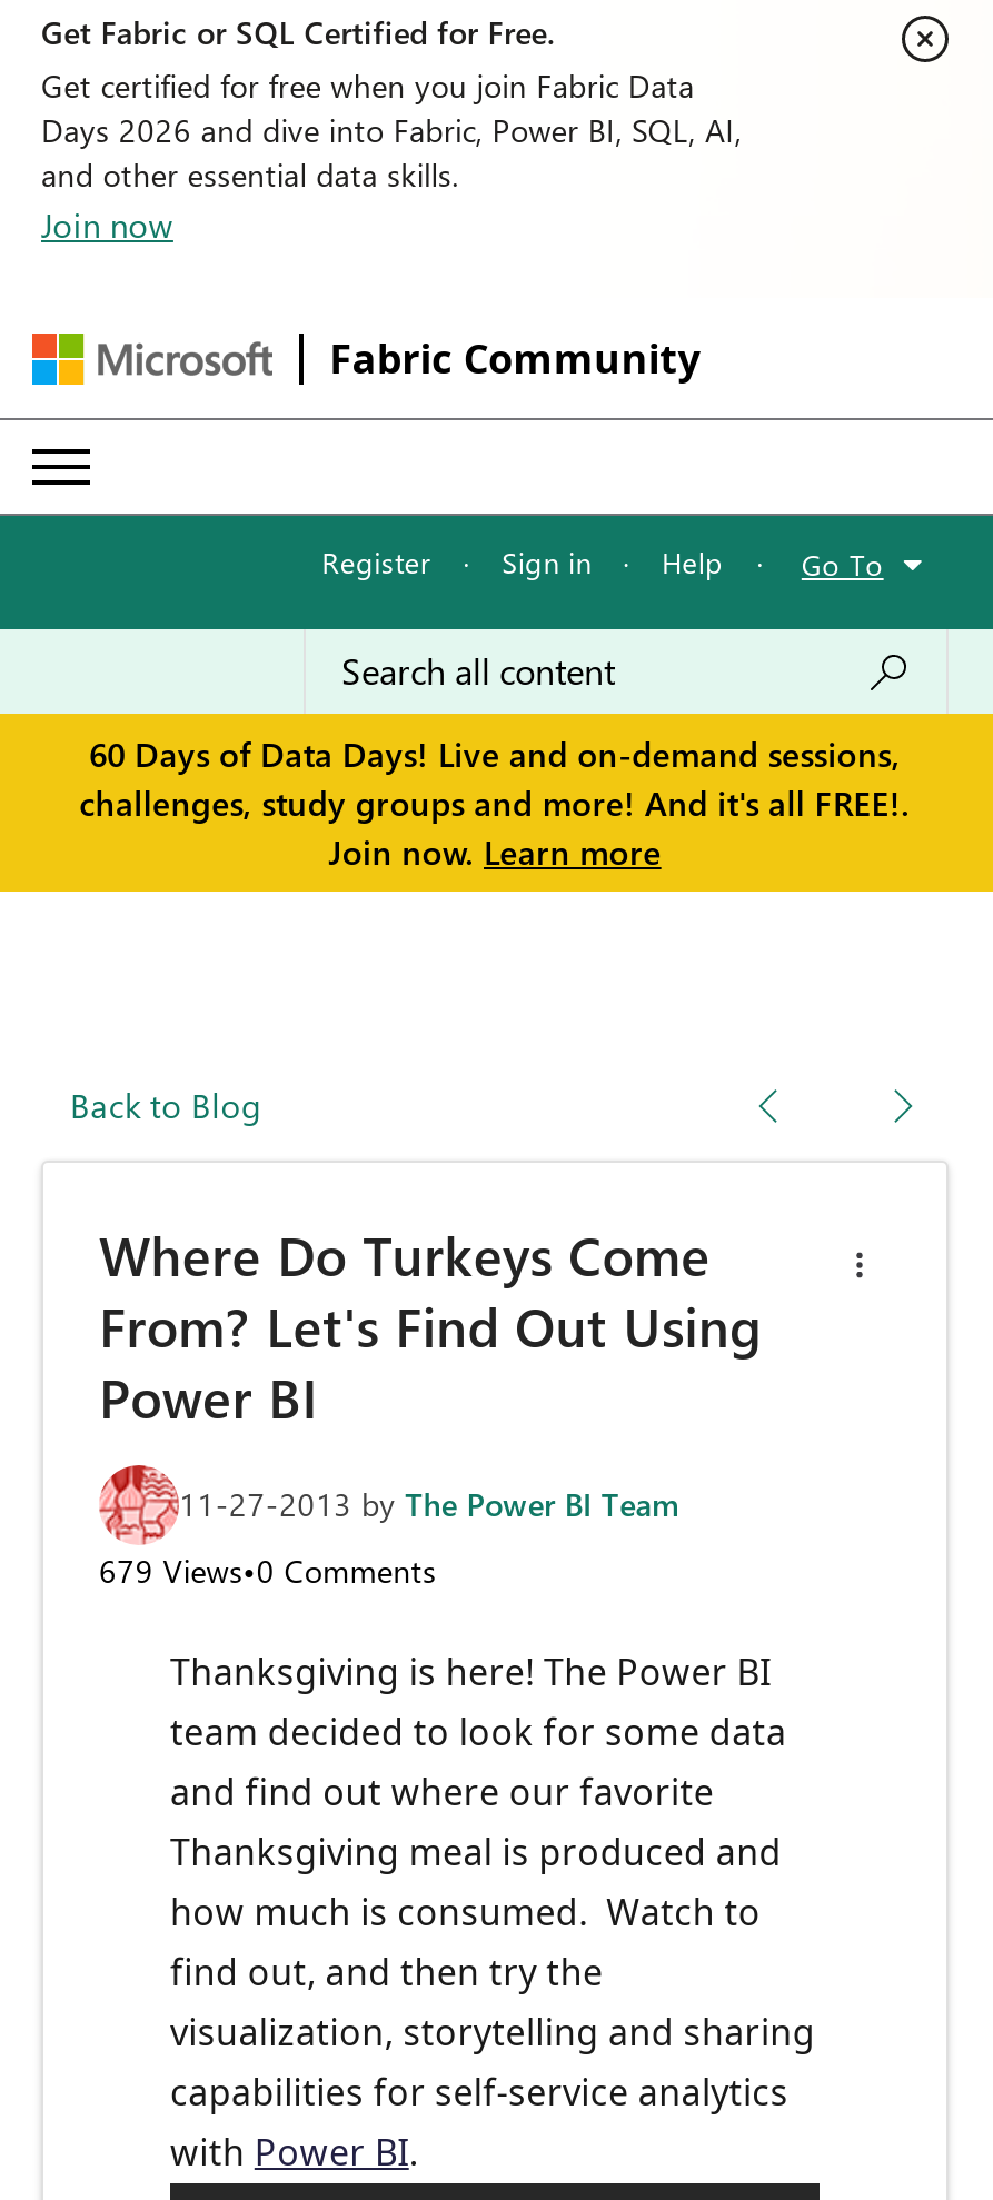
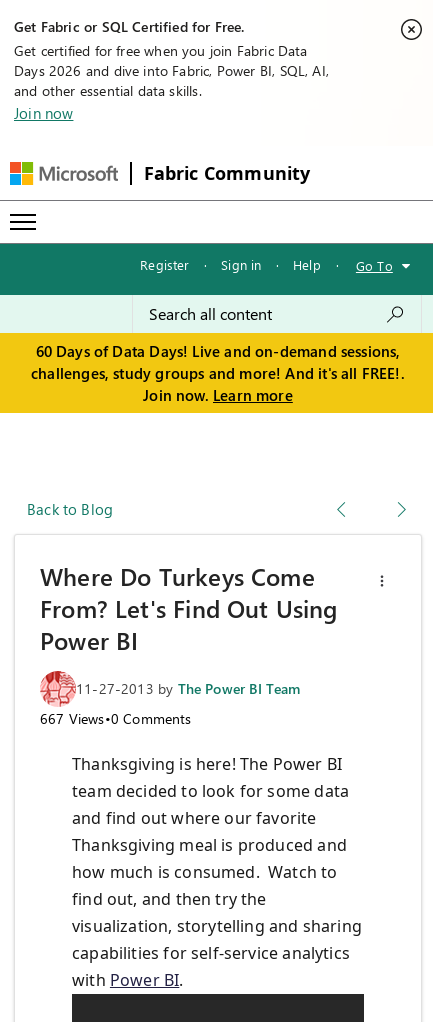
[99,1551,436,1593] 679 Views•0 Comments -> [40,709,192,728] 667 Views•0 Comments

